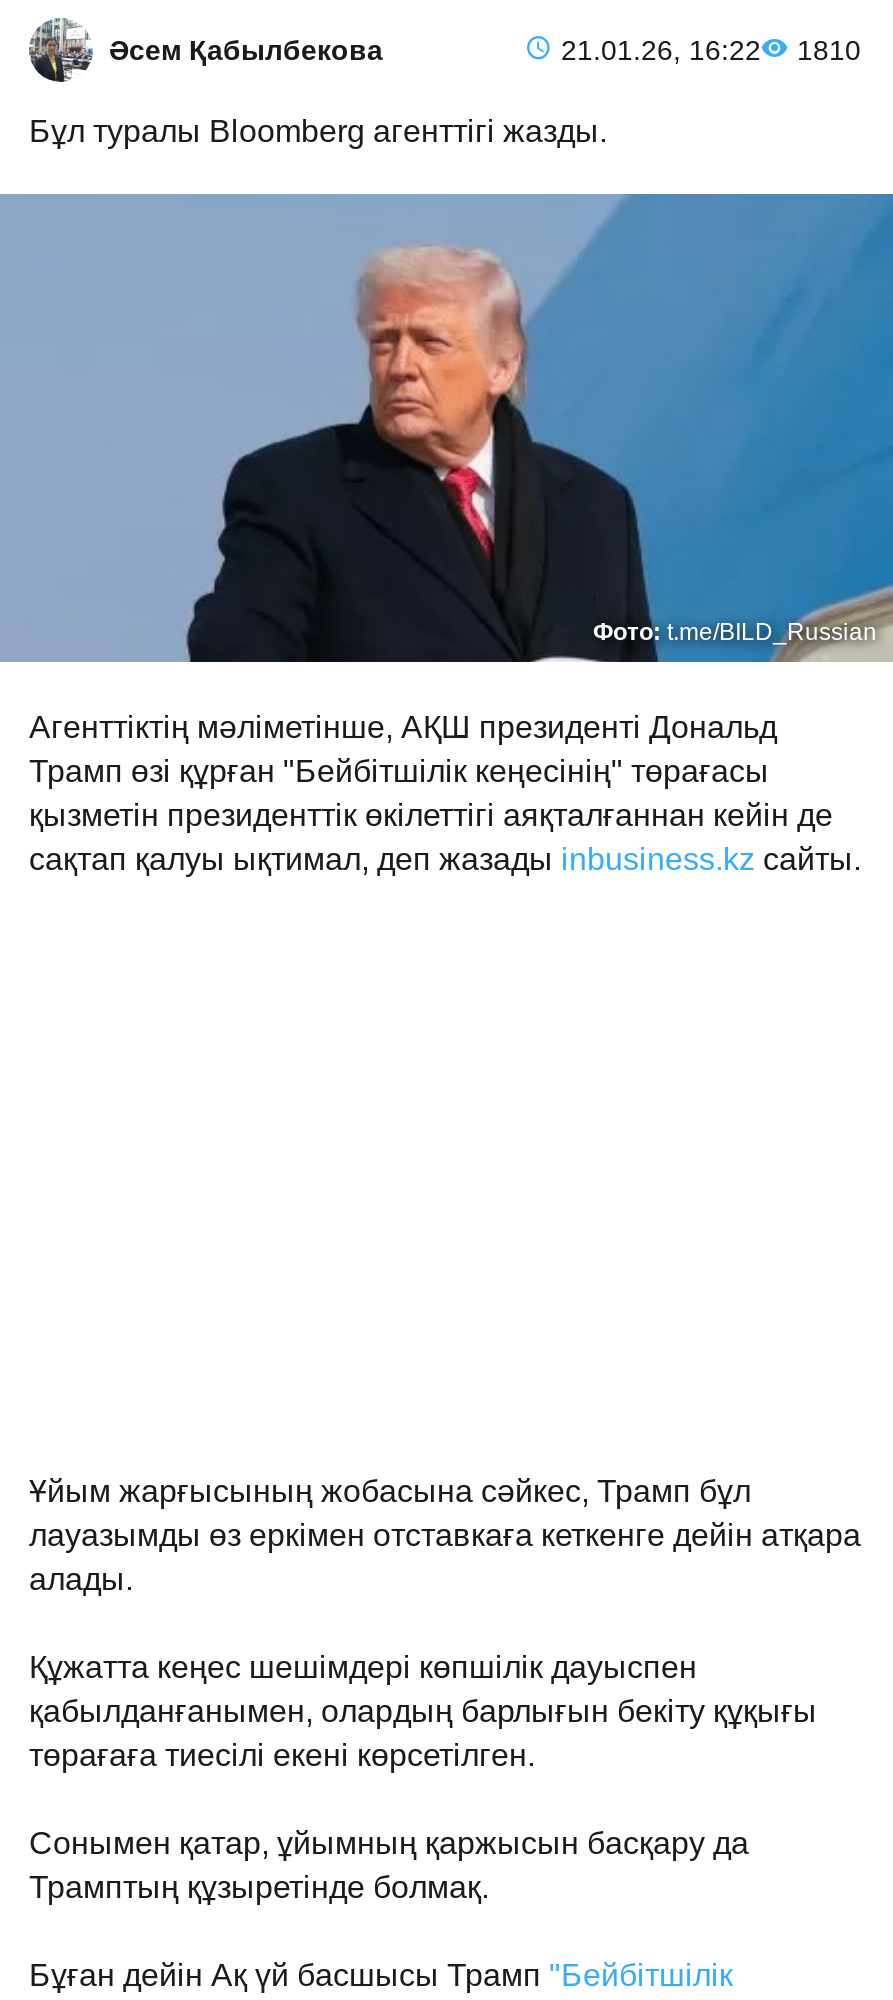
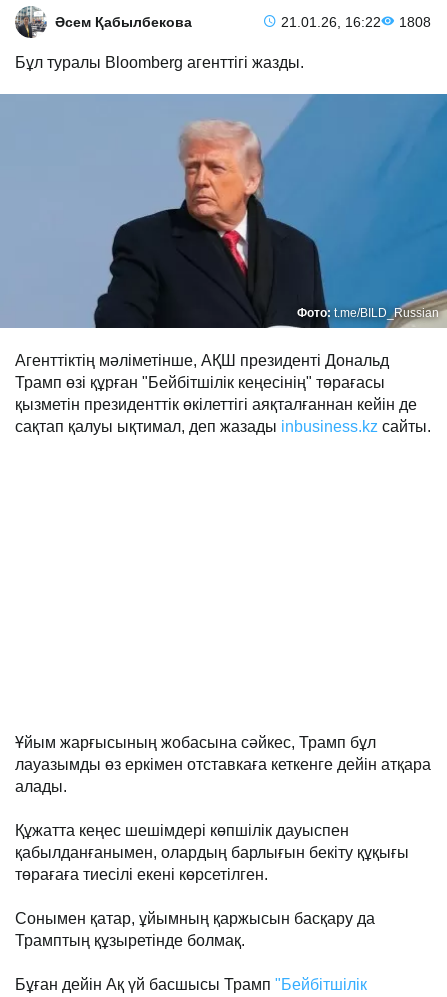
[561,34,861,66] 21.01.26, 16:22 1810 -> [281,14,431,30] 21.01.26, 16:22 1808

